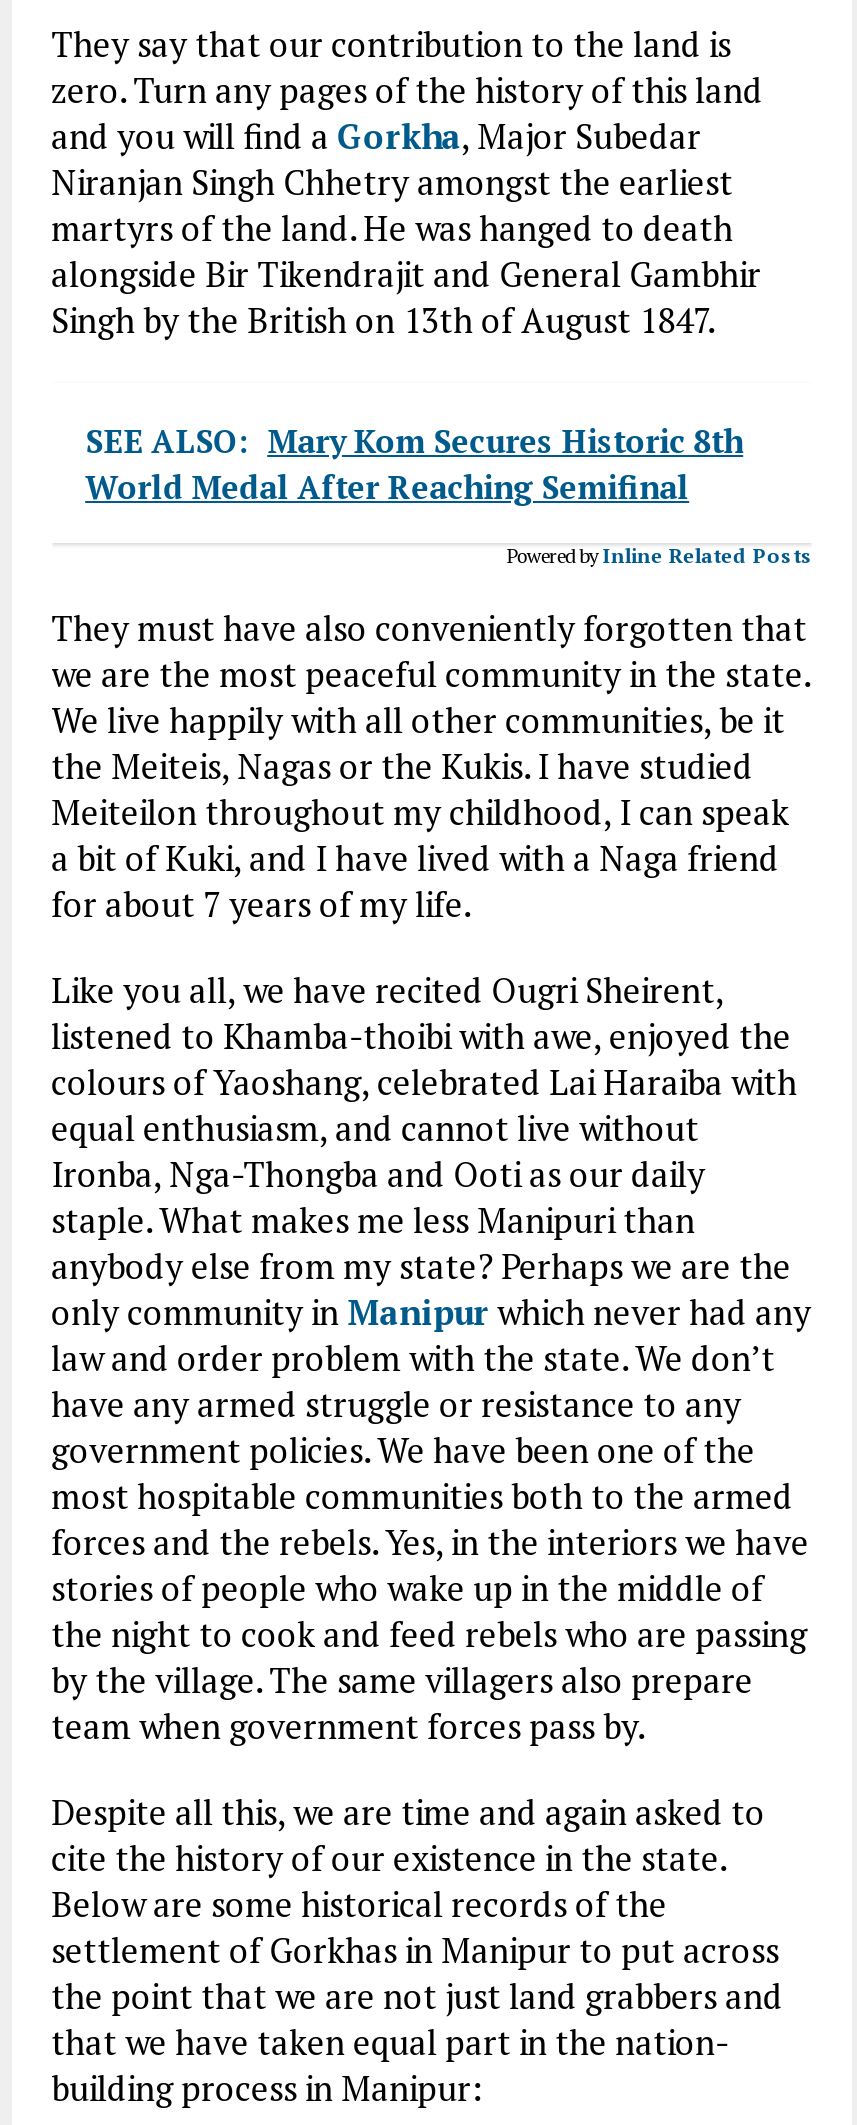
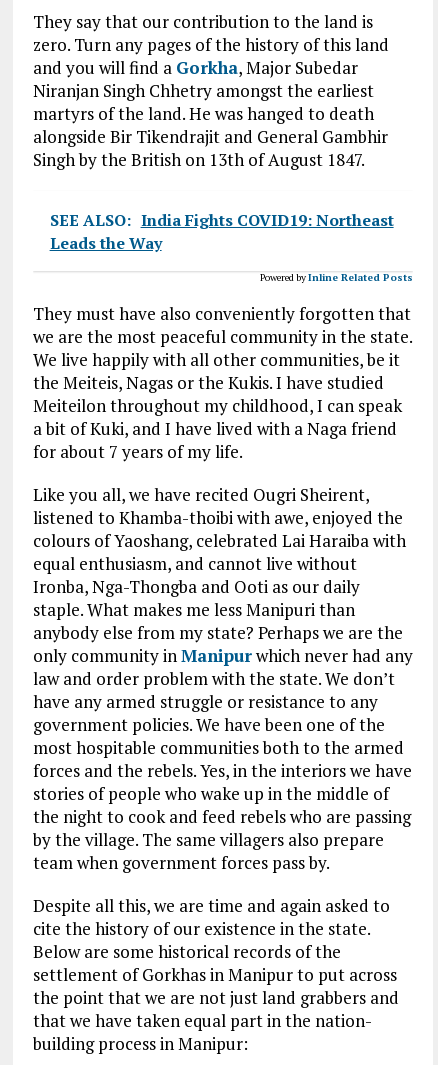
[85,418,743,508] SEE ALSO: Mary Kom Secures Historic 8th | World Medal After Reaching Semifinal -> [50,209,394,254] SEE ALSO: India Fights COVID19: Northeast | Leads the Way

